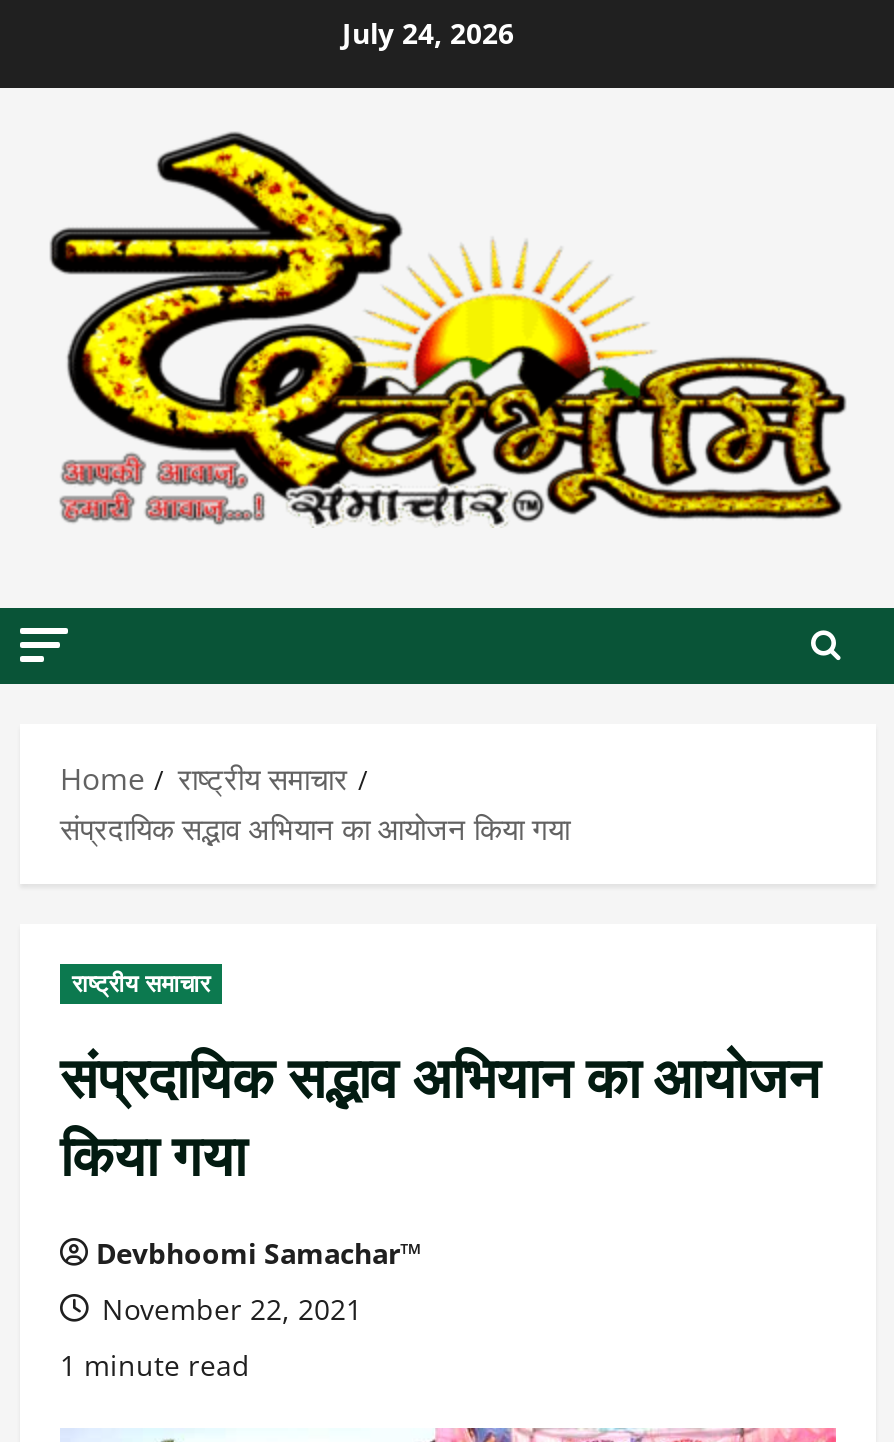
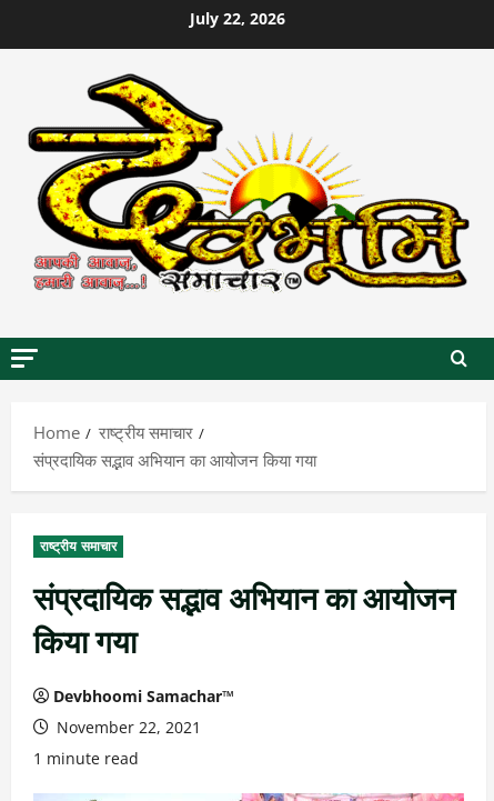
[342,14,514,52] July 24, 2026 -> [190,8,285,29] July 22, 2026

